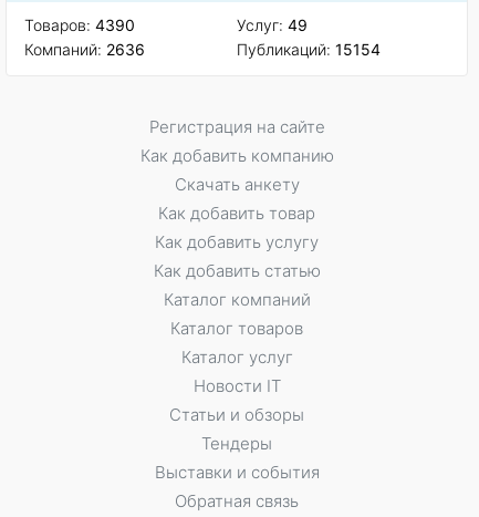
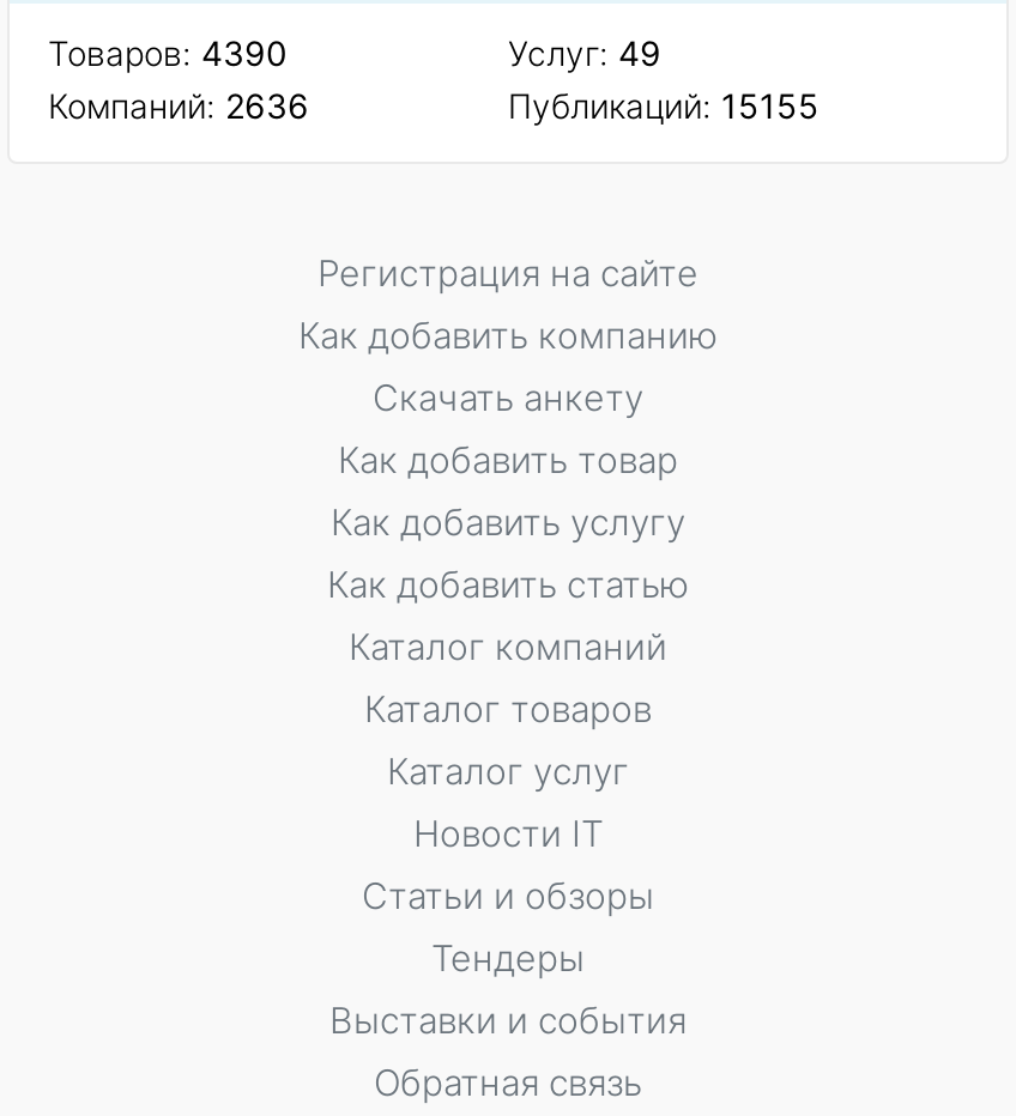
[237,40,381,59] Публикаций: 15154 -> [508,85,820,126] Публикаций: 15155

